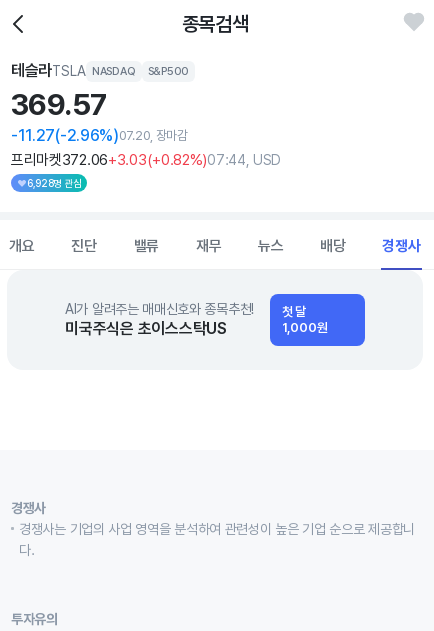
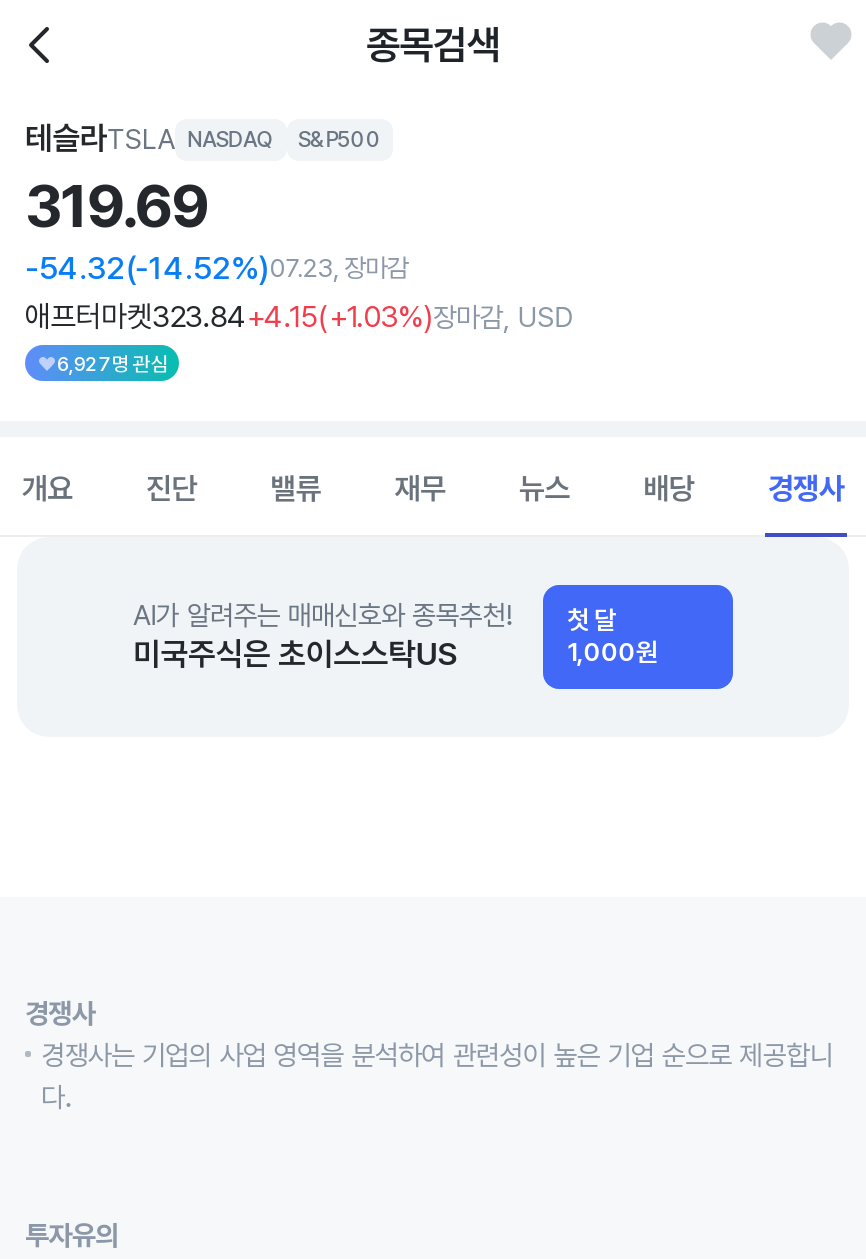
[11,86,106,122] 369.57 -> [25,169,208,241] 319.69
[11,126,188,145] -11.27(-2.96%)07.20, 장마감 -> [25,249,408,287] -54.32(-14.52%)07.23, 장마감
[11,151,281,169] 프리마켓372.06+3.03(+0.82%)07:44, USD -> [25,299,574,335] 애프터마켓323.84+4.15(+1.03%)장마감, USD
[27,177,81,189] 6,928명 관심 -> [57,351,168,375] 6,927명 관심

